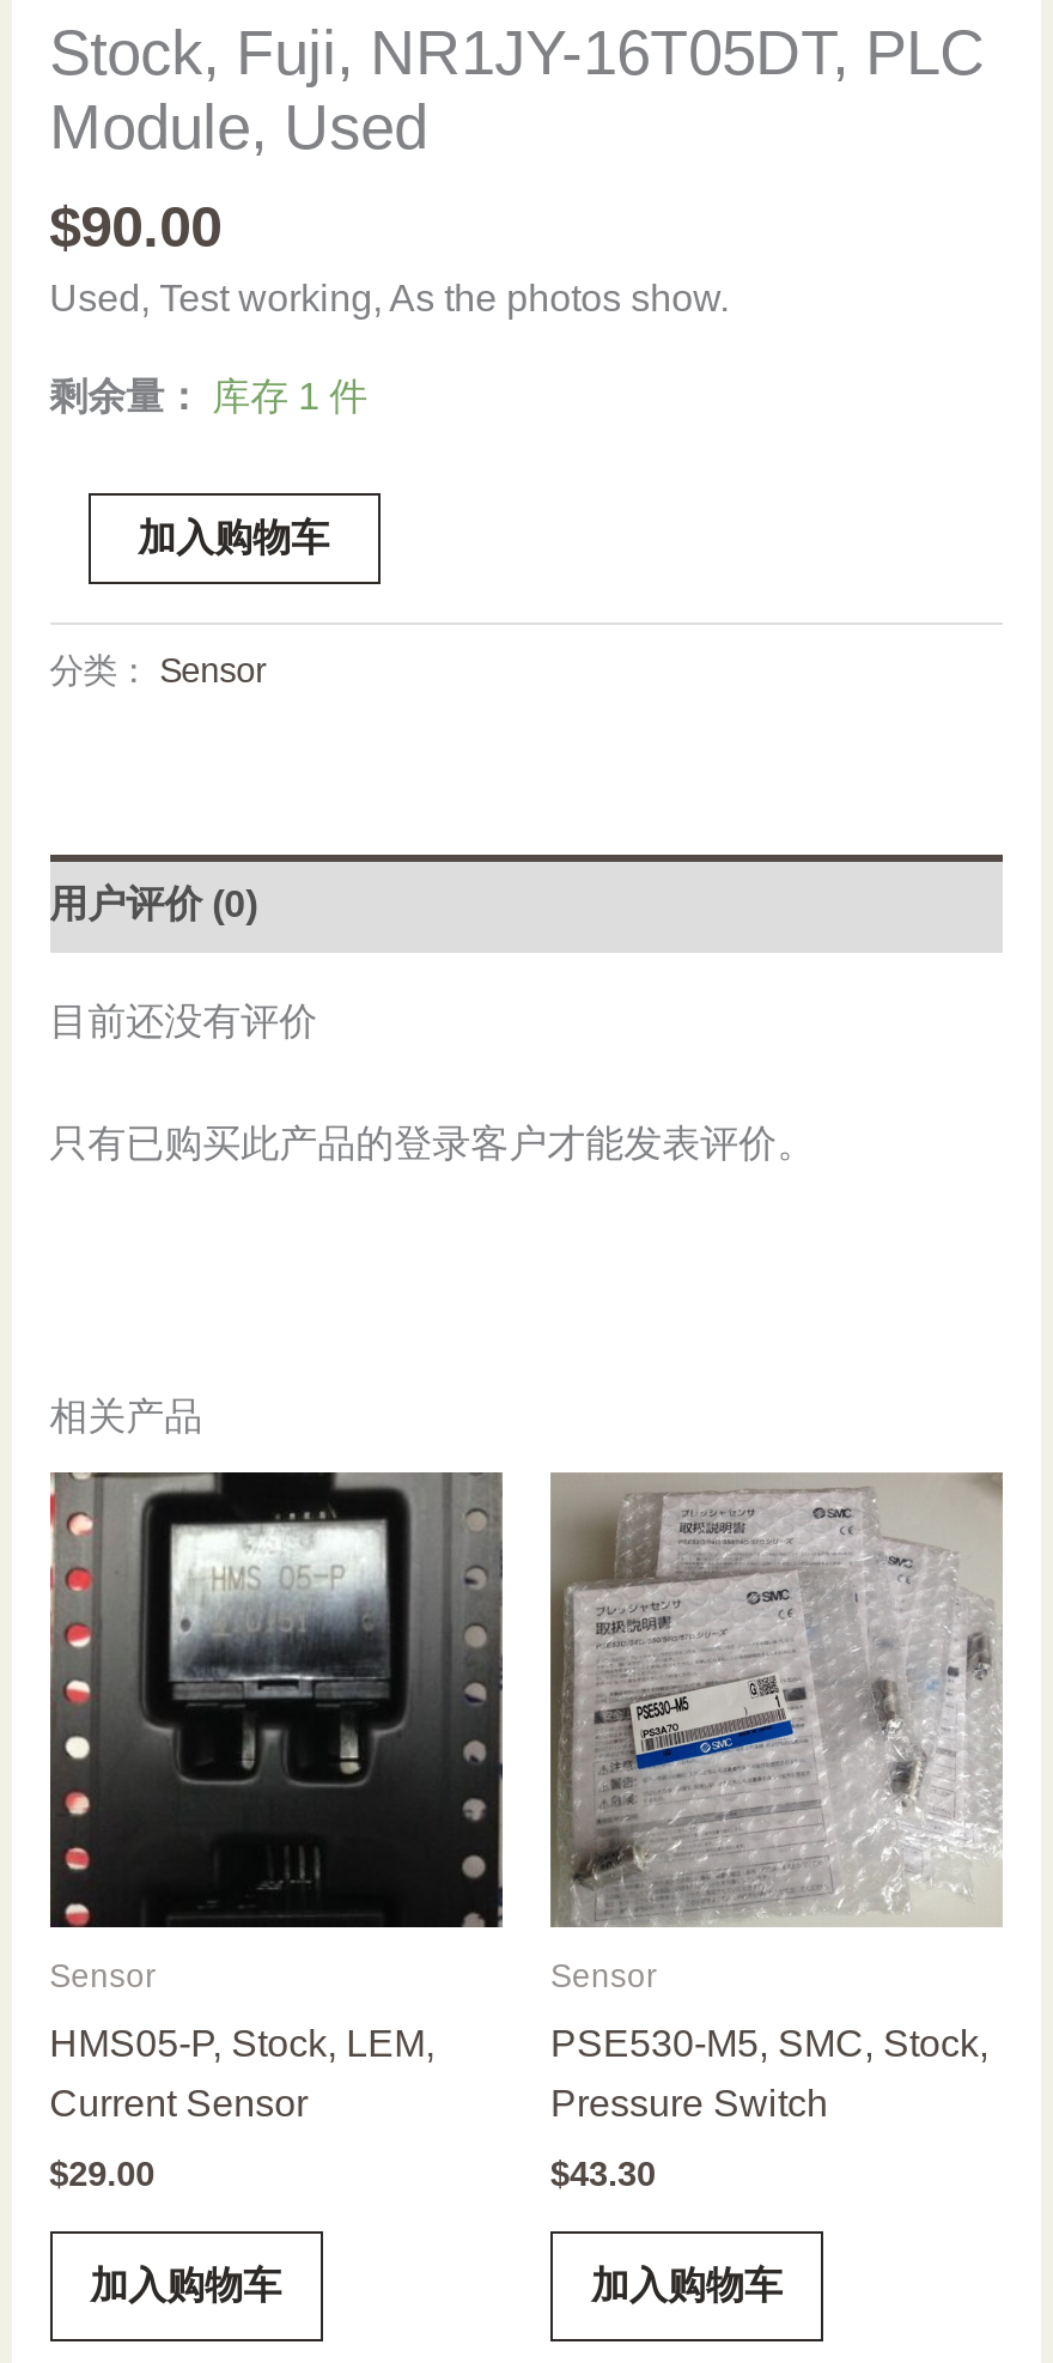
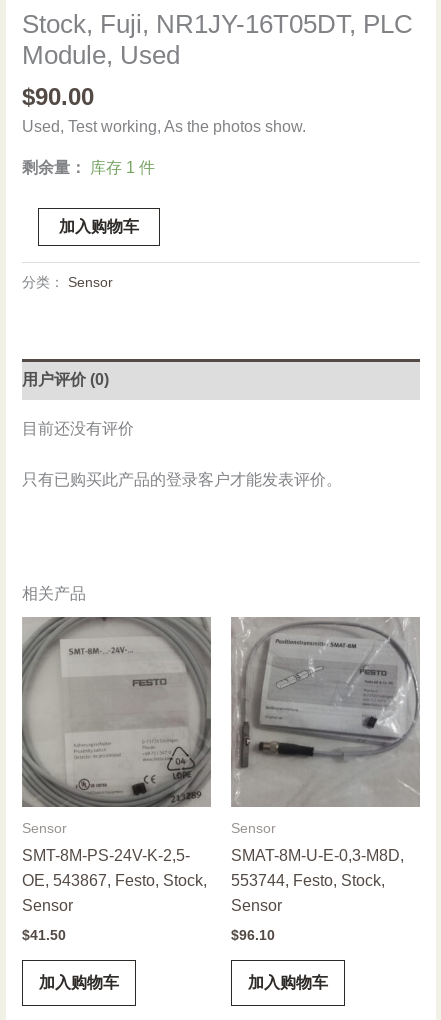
[48,1472,503,1927] [image] -> [21,616,212,808] [image]
[550,1475,1000,1925] [image] -> [230,617,420,807] [image]
[49,2024,435,2194] HMS05-P, Stock, LEM, | Current Sensor | $29.00 -> [22,847,207,943] SMT-8M-PS-24V-K-2,5- | OE, 543867, Festo, Stock, | Sensor | $41.50
[550,2024,988,2194] PSE530-M5, SMC, Stock, | Pressure Switch | $43.30 -> [231,847,404,943] SMAT-8M-U-E-0,3-M8D, | 553744, Festo, Stock, | Sensor | $96.10

